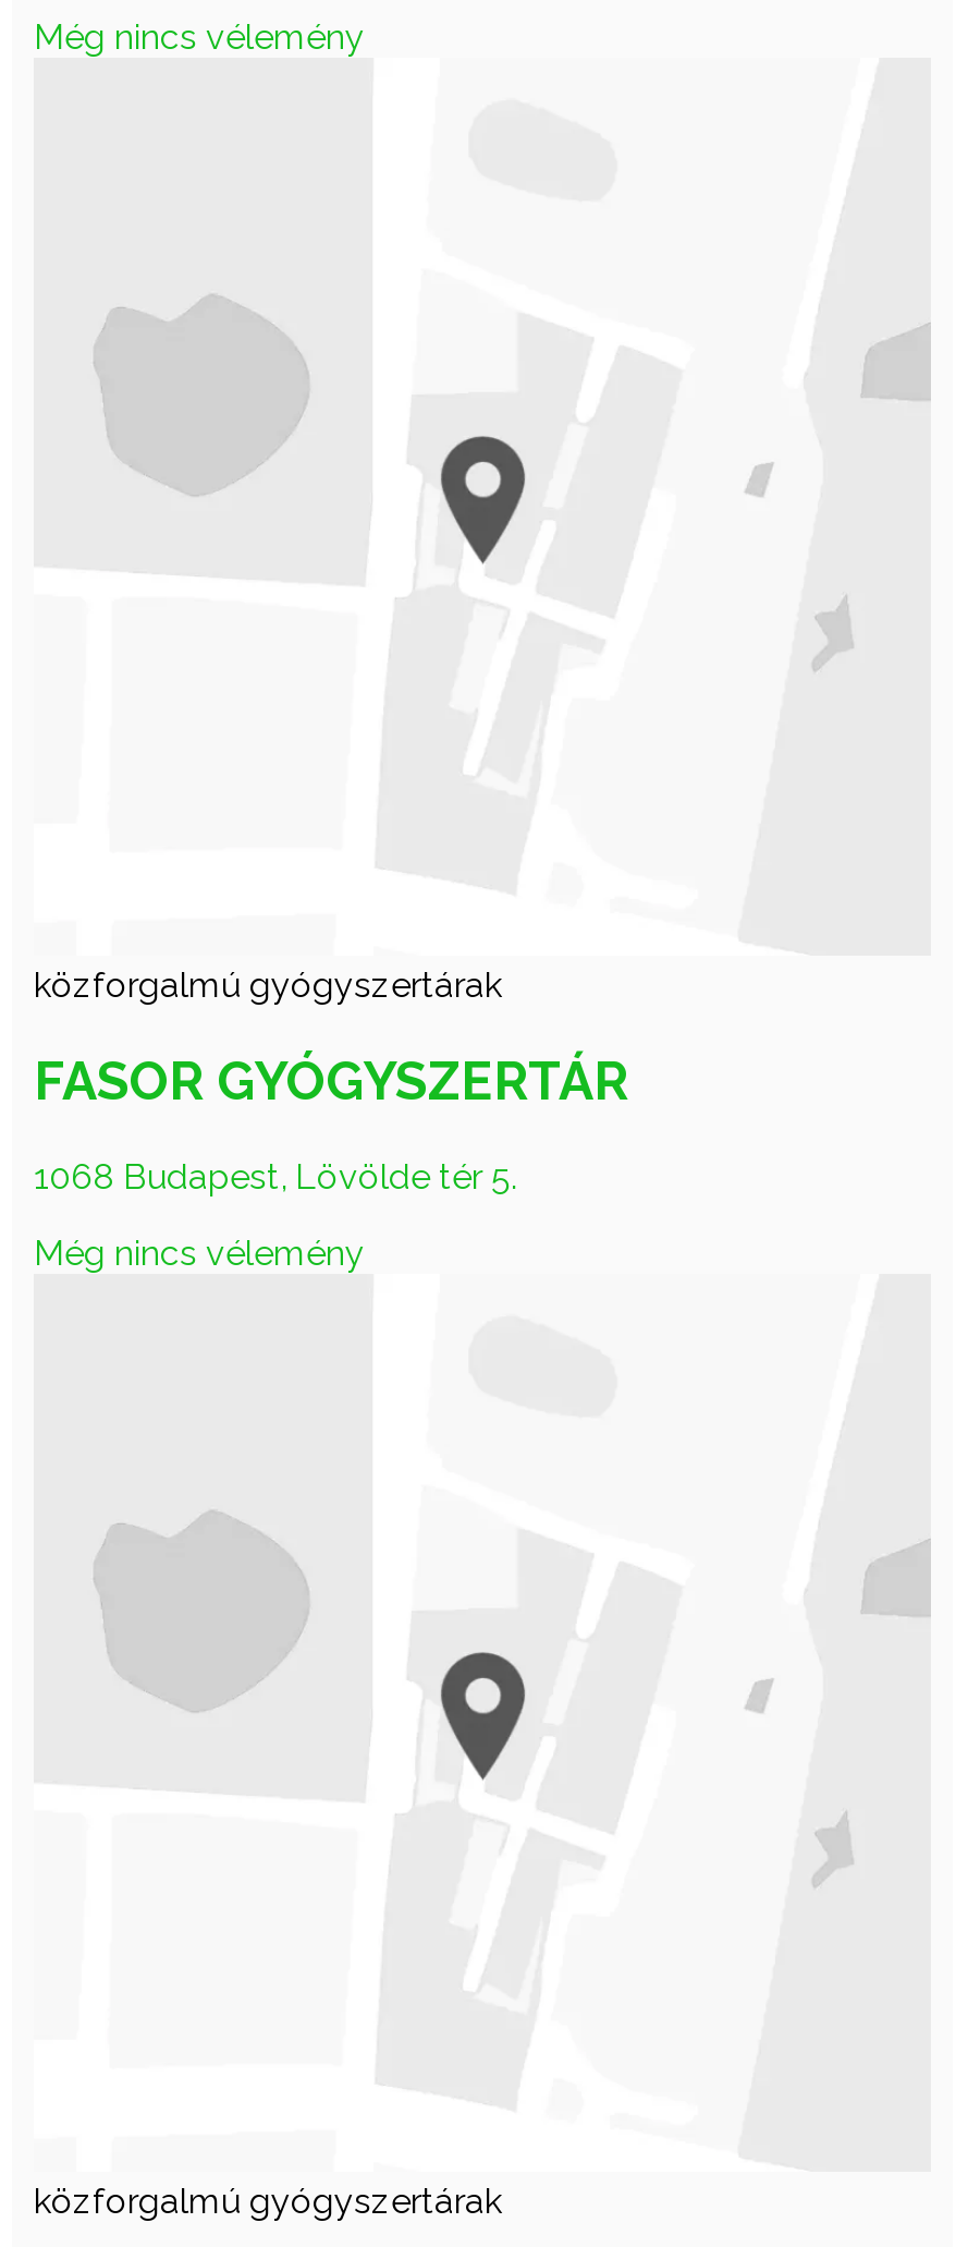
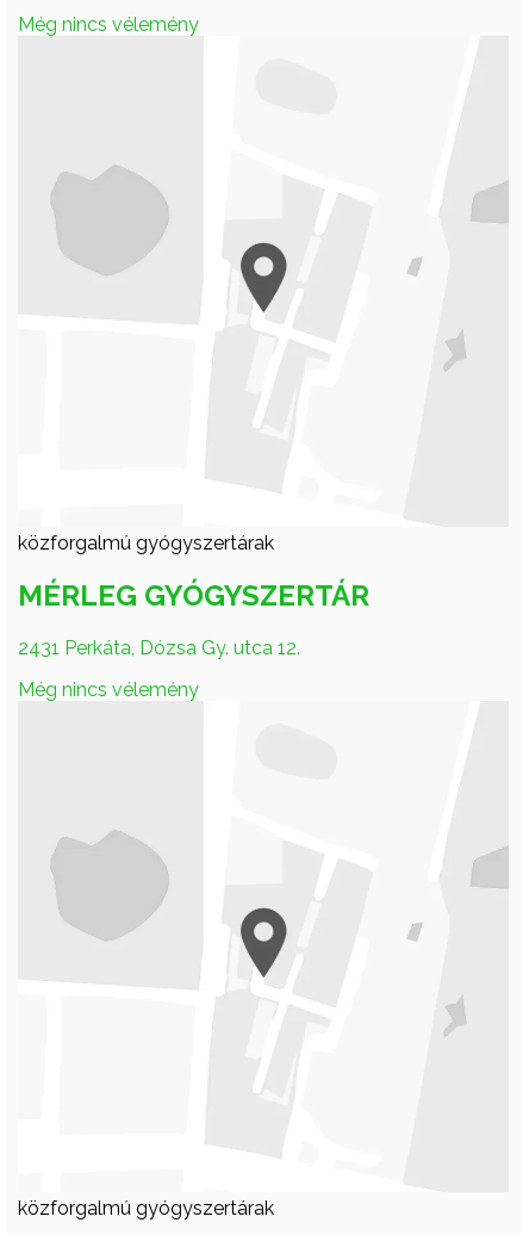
[34,1050,628,1113] FASOR GYÓGYSZERTÁR -> [18,579,369,613] MÉRLEG GYÓGYSZERTÁR
[34,1157,517,1198] 1068 Budapest, Lövölde tér 5. -> [18,637,300,659] 2431 Perkáta, Dózsa Gy. utca 12.

